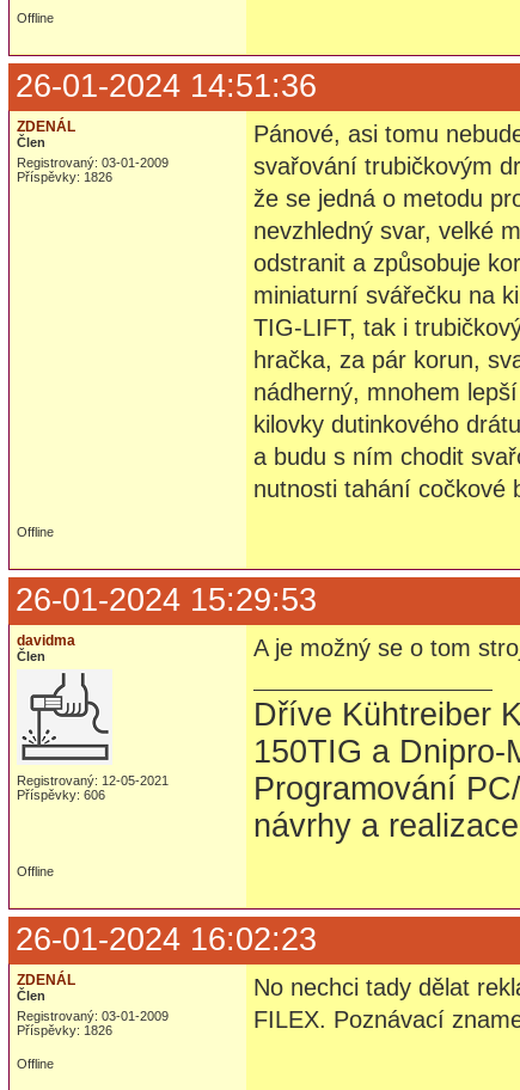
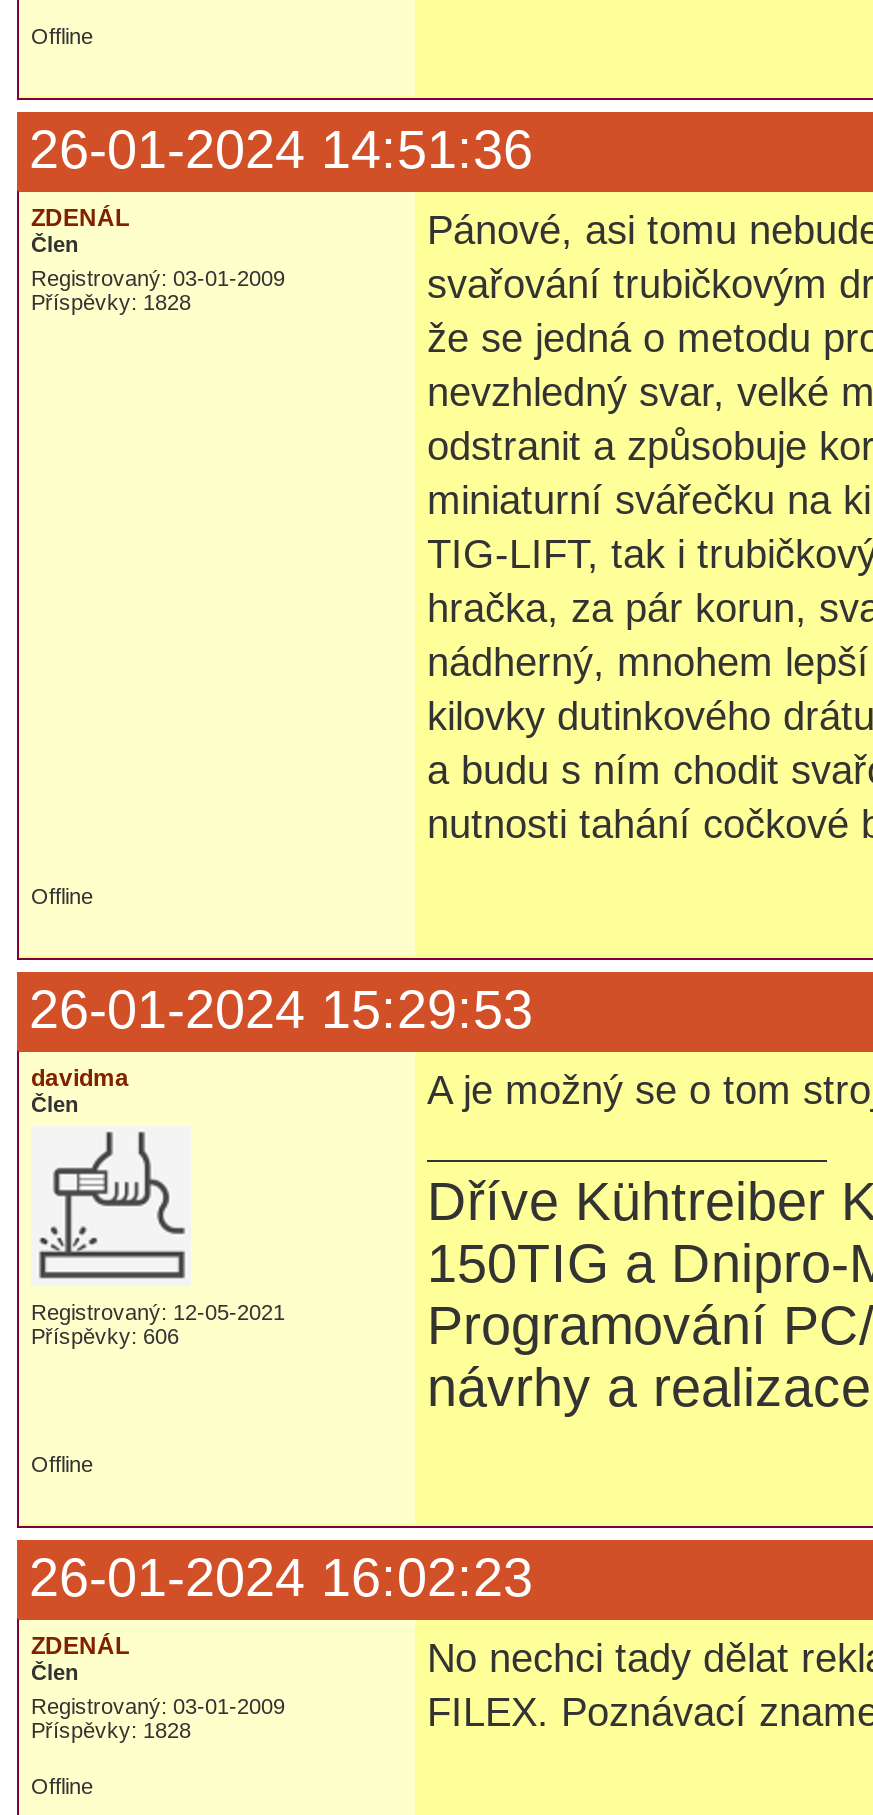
[17,170,112,184] Příspěvky: 1826 -> [31,290,191,314] Příspěvky: 1828
[17,1023,112,1037] Příspěvky: 1826 -> [31,1718,191,1742] Příspěvky: 1828

